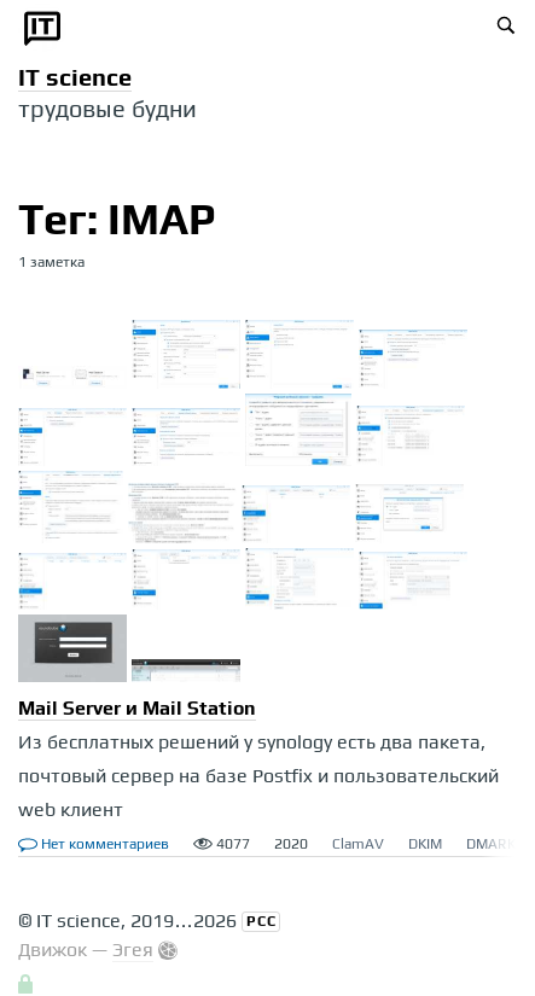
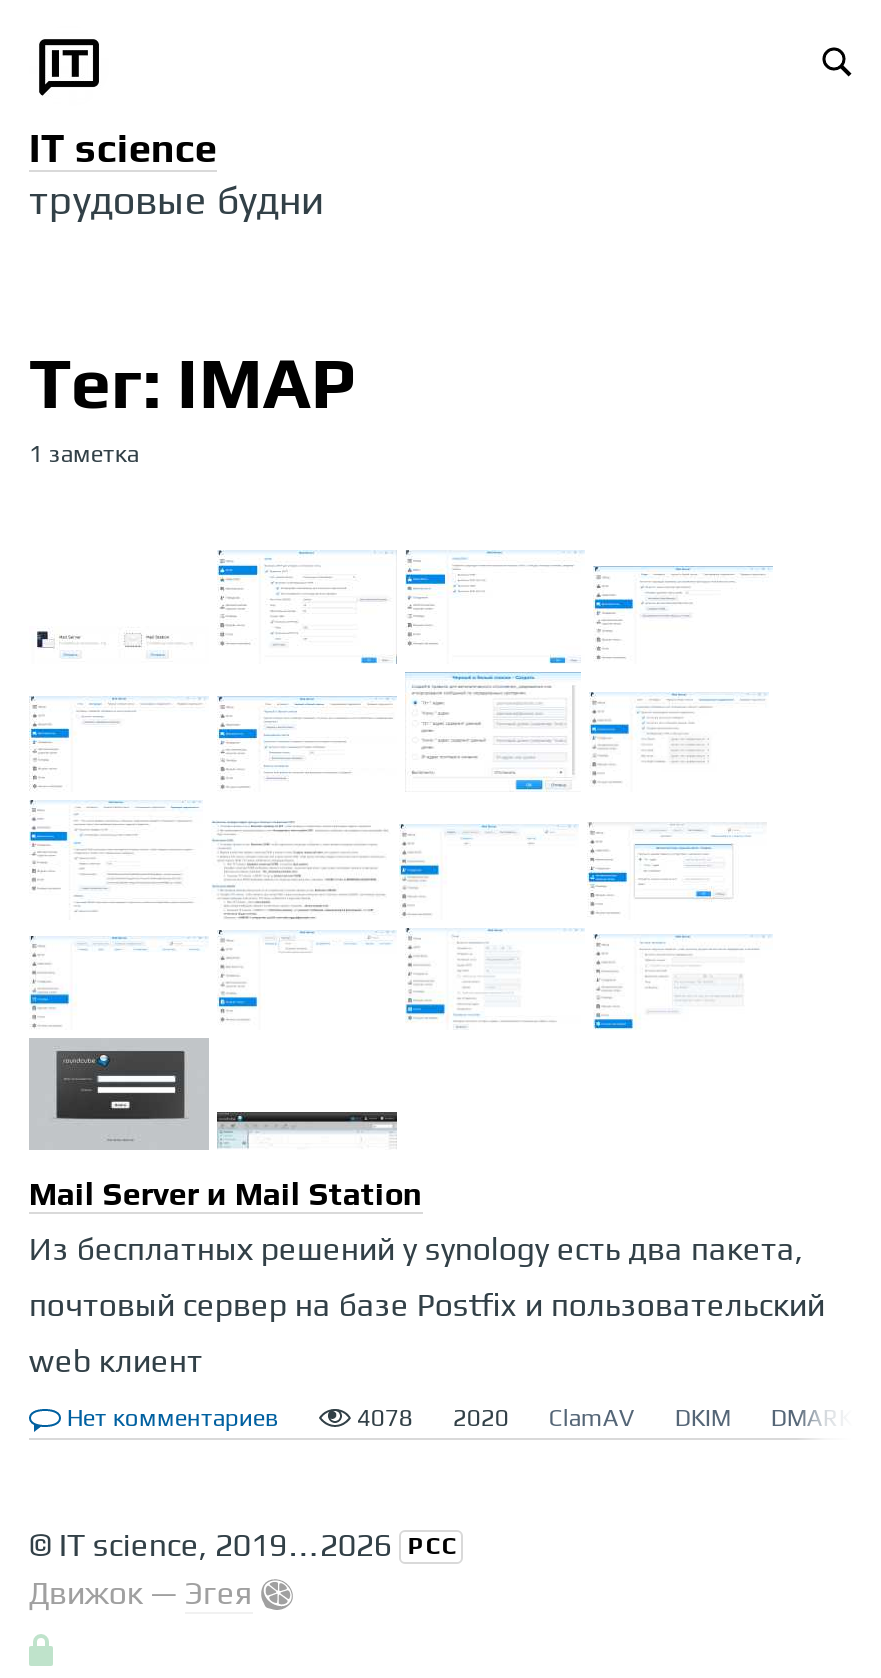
[212,835,250,852] 4077 -> [351,1404,413,1432] 4078

